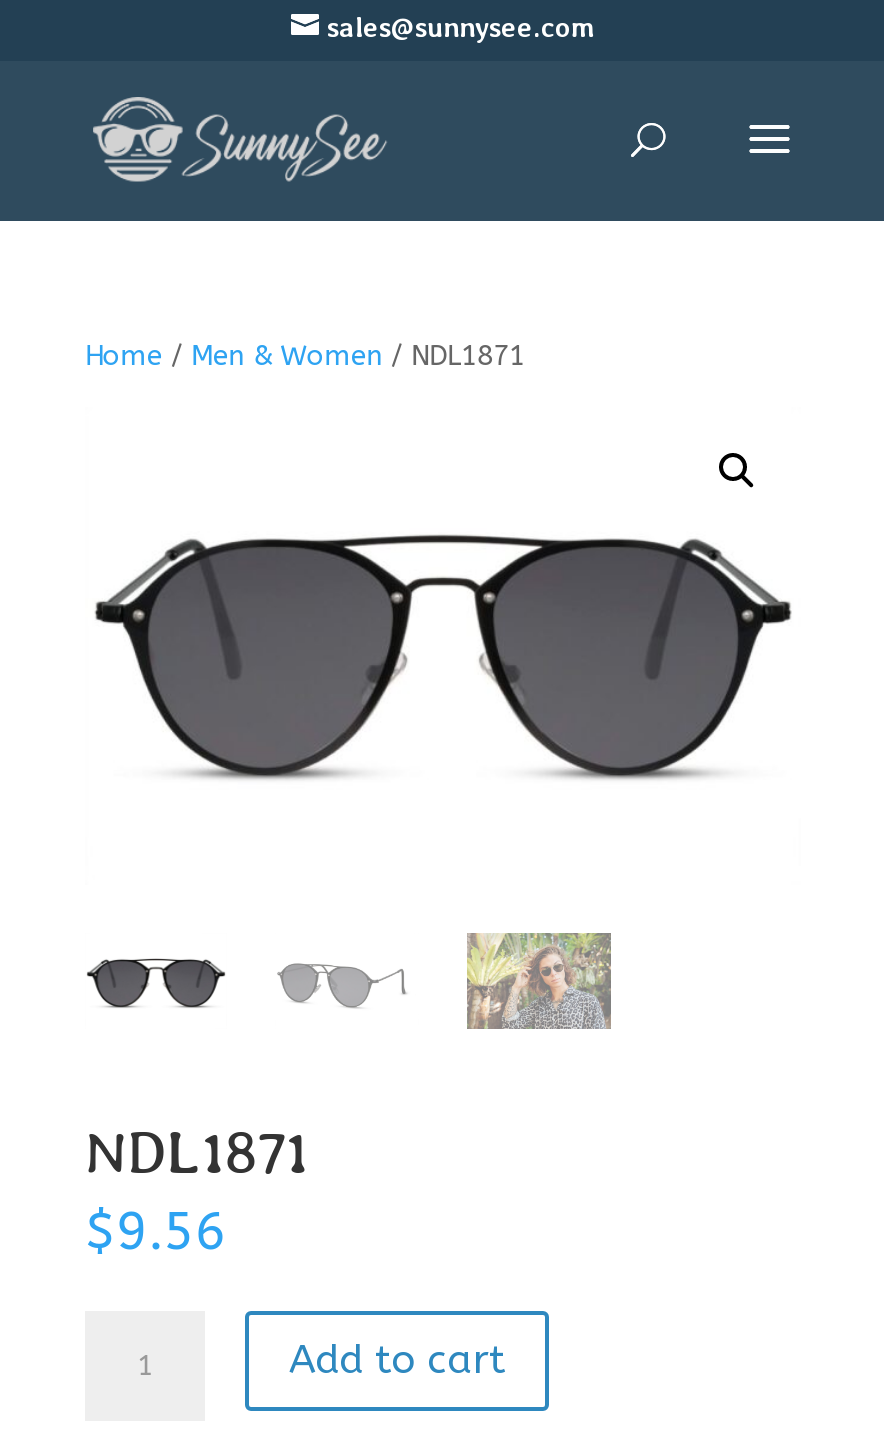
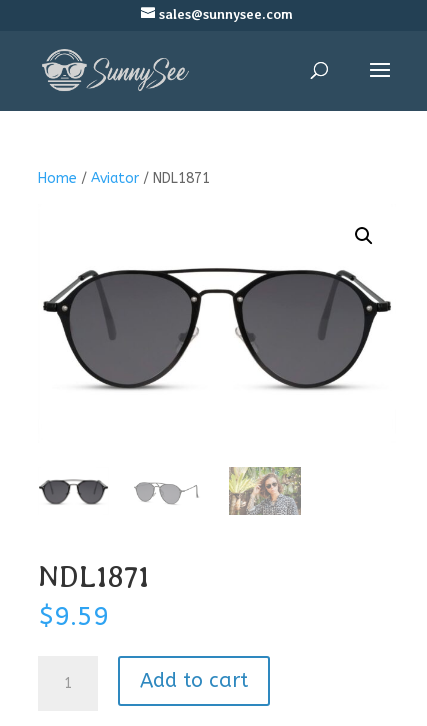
[85,339,525,373] Home / Men & Women / NDL1871 -> [38,170,210,187] Home / Aviator / NDL1871
[85,1202,227,1264] $9.56 -> [38,601,109,632] $9.59

